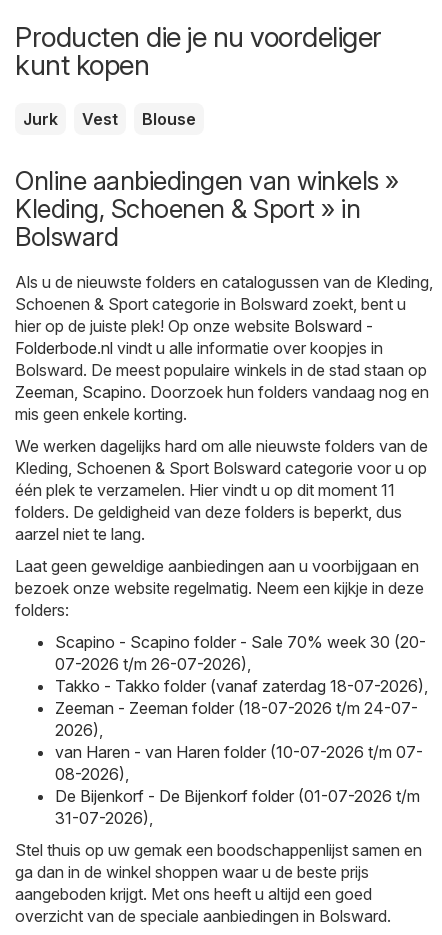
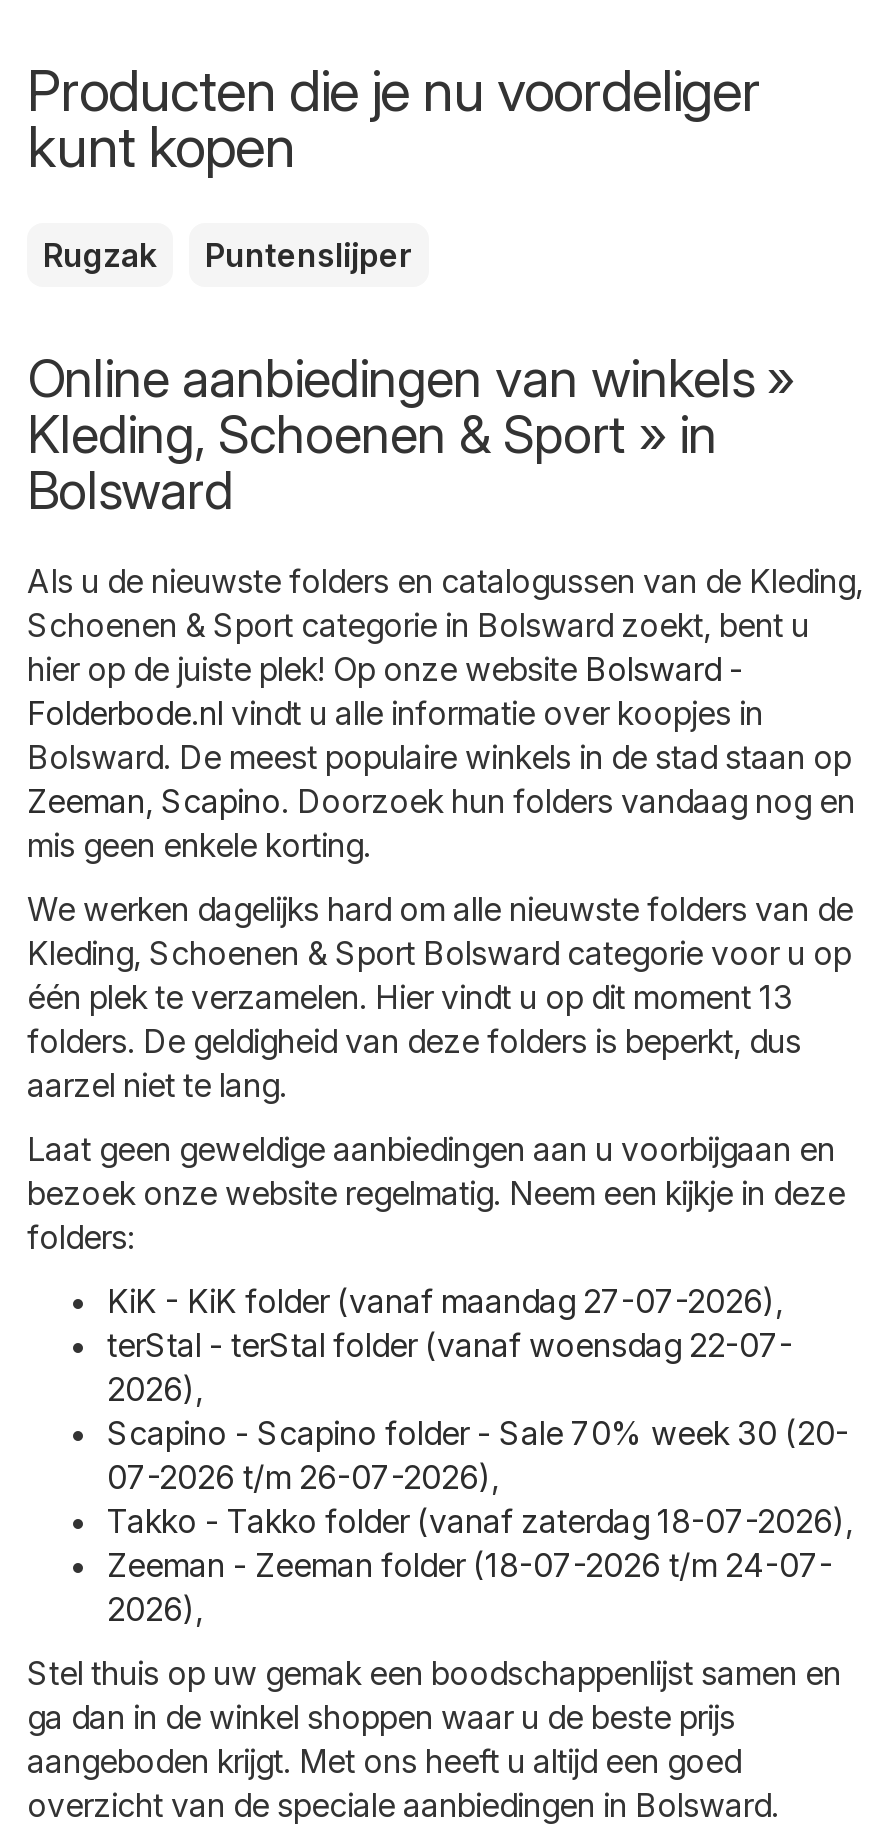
[23,109,196,129] Jurk | Vest | Blouse -> [43,234,413,274] Rugzak | Puntenslijper
[15,480,395,500] één plek te verzamelen. Hier vindt u op dit moment 11 -> [27,976,793,1016] één plek te verzamelen. Hier vindt u op dit moment 13
none -> [107,1280,793,1408] KiK - KiK folder (vanaf maandag 27-07-2026), | terStal - terStal folder (vanaf woensdag 22-07- | 2026),
moved [55,632,428,740] -> [107,1412,853,1628]: Scapino - Scapino folder - Sale 70% week 30 (20- | 07-2026 t/m 26-07-2026), | Takko - Takko folder (vanaf zaterdag 18-07-2026), | Zeeman - Zeeman folder (18-07-2026 t/m 24-07- | 2026),
[55,742,423,828] van Haren - van Haren folder (10-07-2026 t/m 07- | 08-2026), | De Bijenkorf - De Bijenkorf folder (01-07-2026 t/m | 31-07-2026), -> none

